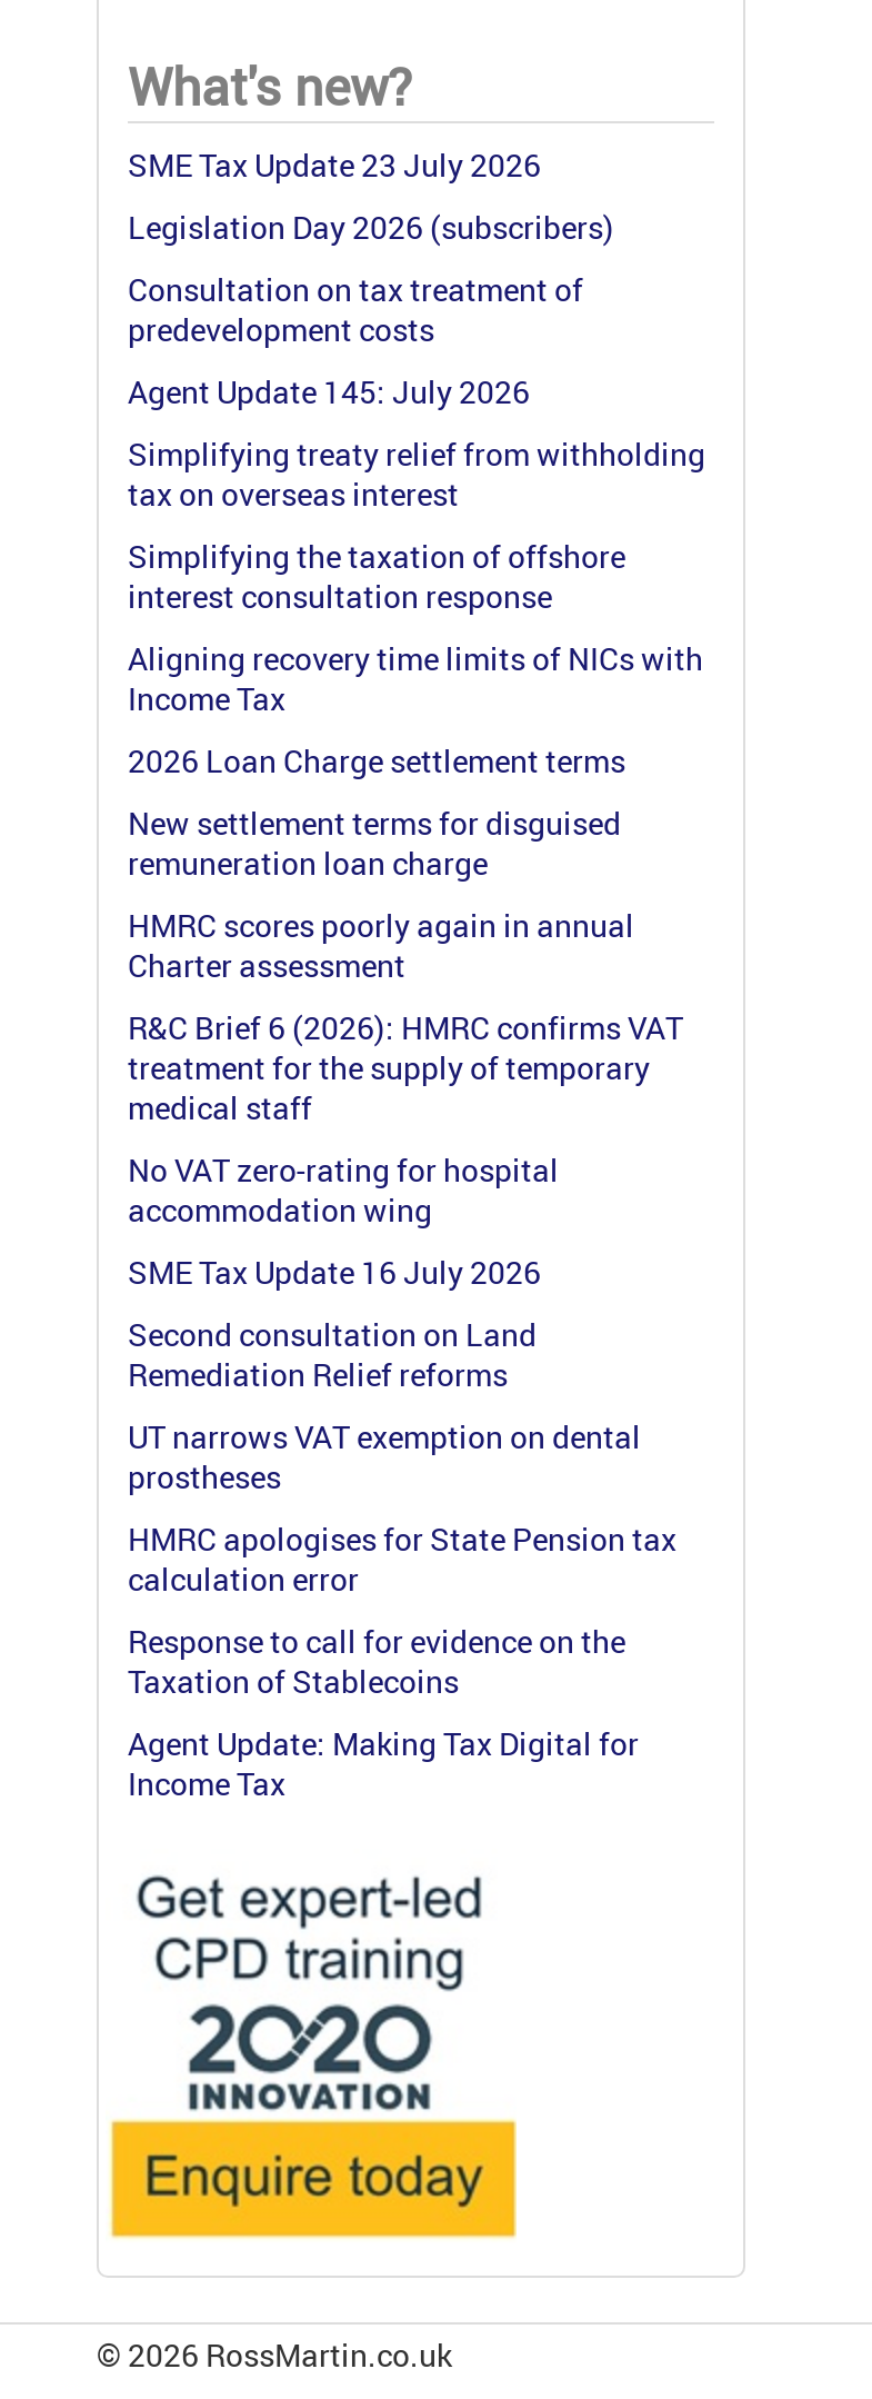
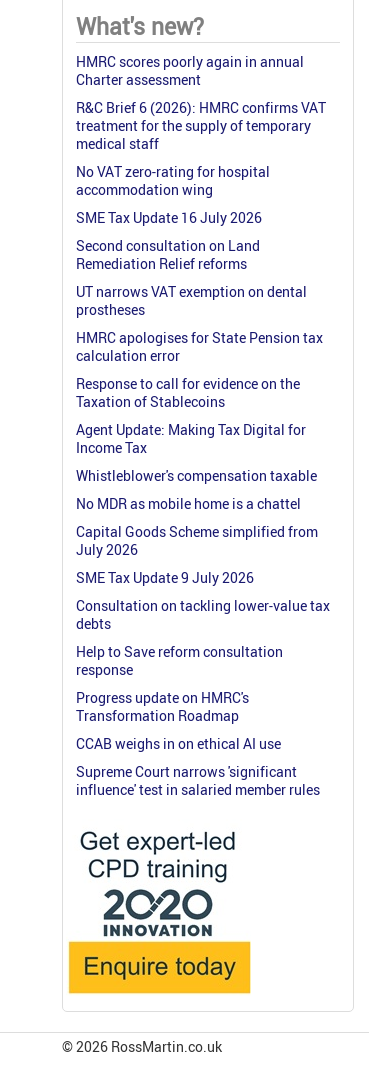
[128,142,705,883] SME Tax Update 23 July 2026 | Legislation Day 2026 (subscribers) | Consultation on tax treatment of | predevelopment costs | Agent Update 145: July 2026 | Simplifying treaty relief from withholding | tax on overseas interest | Simplifying the taxation of offshore | interest consultation response | Aligning recovery time limits of NICs with | Income Tax | 2026 Loan Charge settlement terms | New settlement terms for disguised | remuneration loan charge -> none
moved [128,903,683,1803] -> [76,51,326,456]: HMRC scores poorly again in annual | Charter assessment | R&C Brief 6 (2026): HMRC confirms VAT | ... | Agent Update: Making Tax Digital for | Income Tax
none -> [76,465,330,798] Whistleblower's compensation taxable | No MDR as mobile home is a chattel | Capital Goods Scheme simplified from | July 2026 | SME Tax Update 9 July 2026 | Consultation on tackling lower-value tax | debts | Help to Save reform consultation | response | Progress update on HMRC's | Transformation Roadmap | CCAB weighs in on ethical AI use | Supreme Court narrows 'significant | influence' test in salaried member rules

